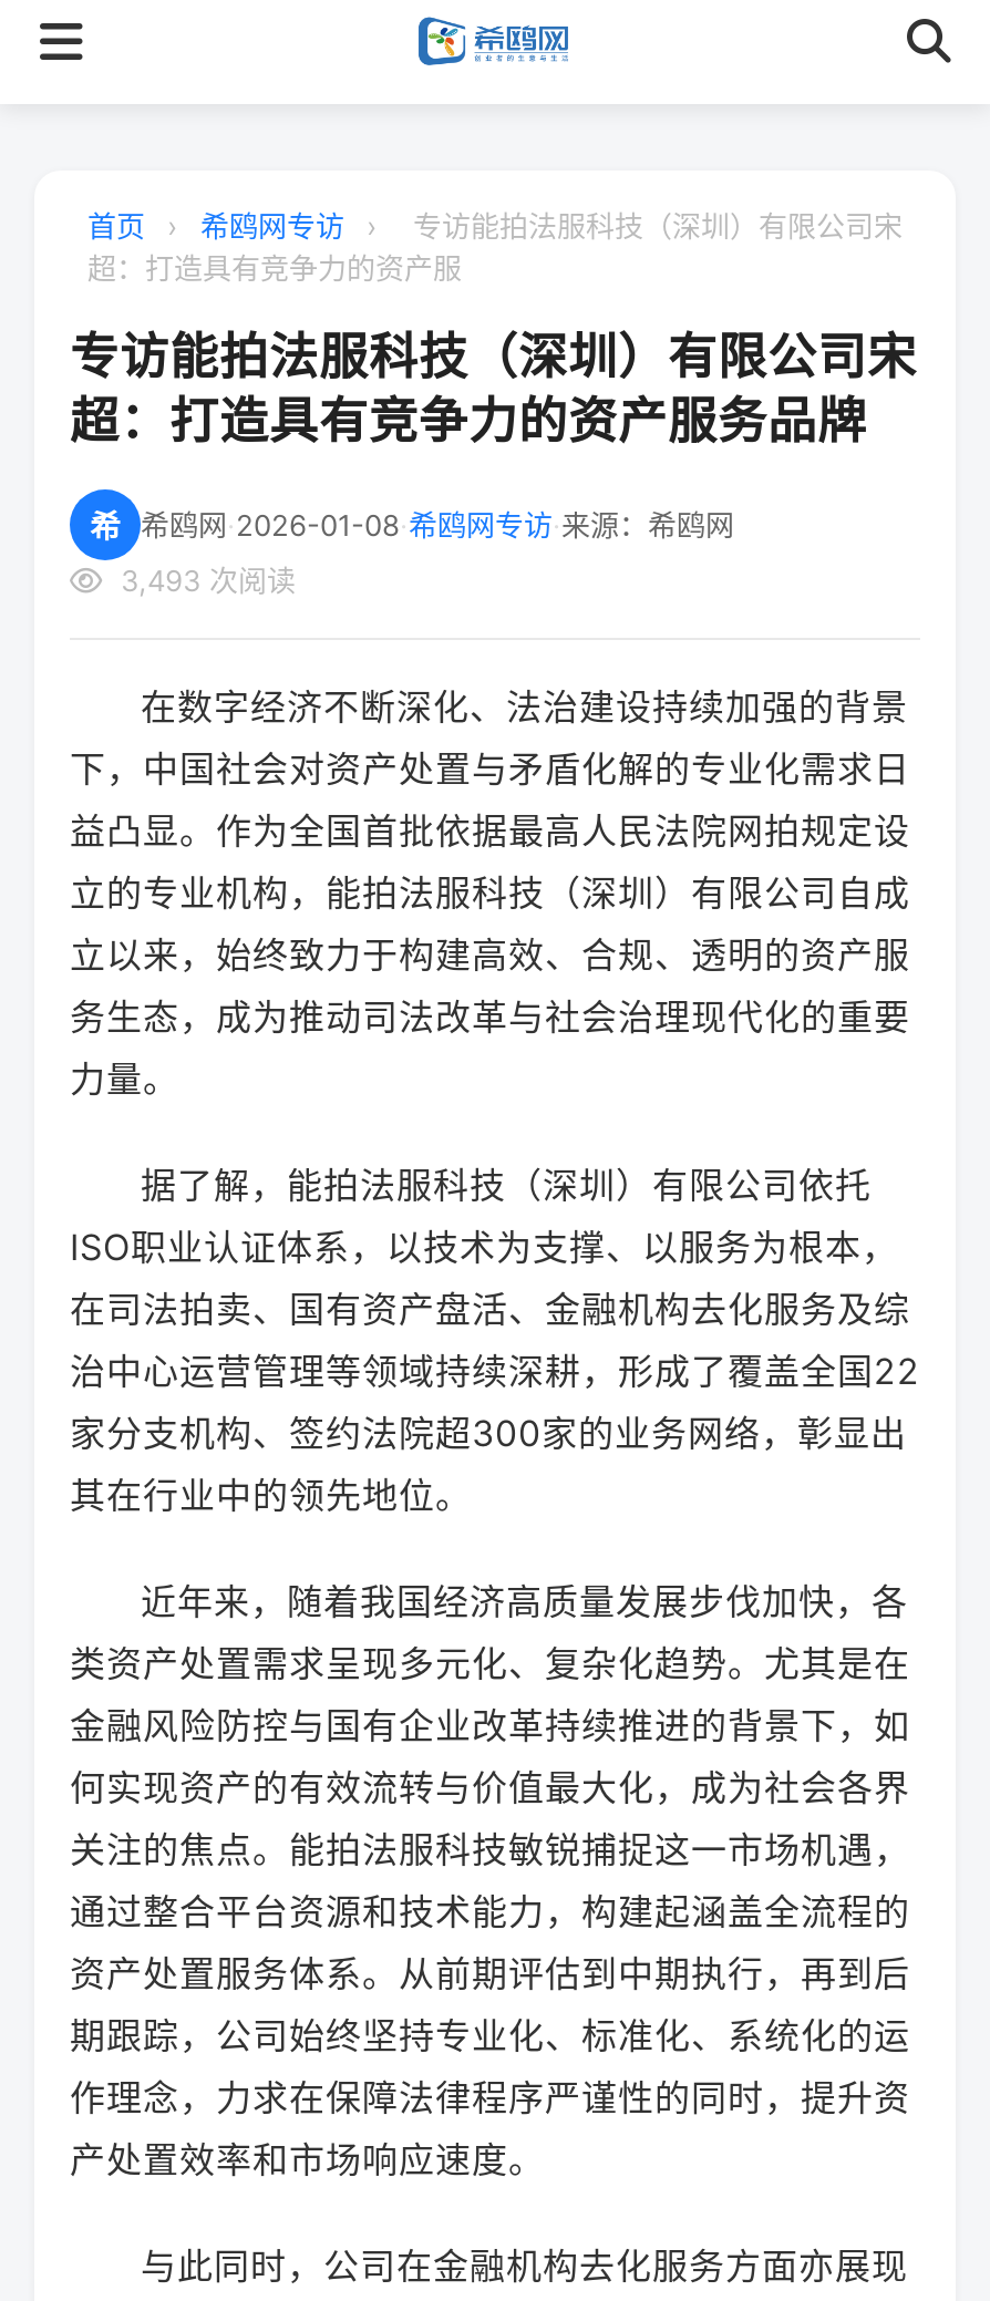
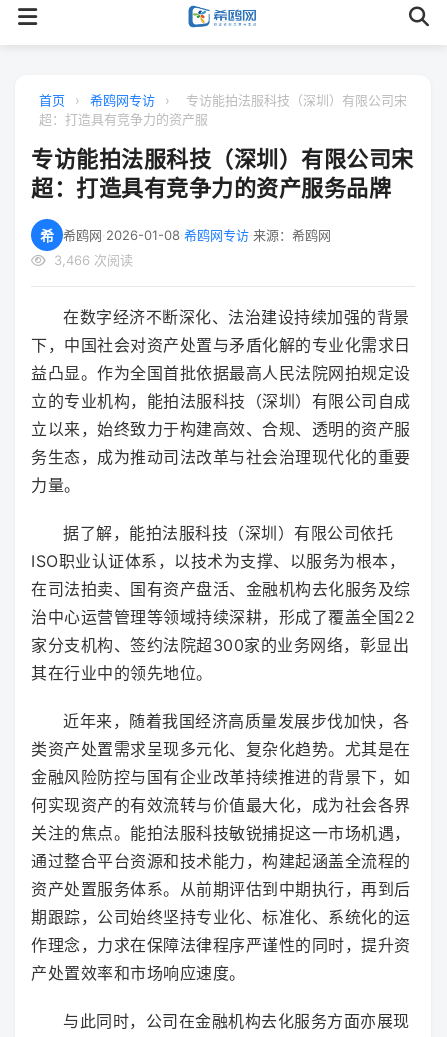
[112,563,296,598] 3,493 次阅读 -> [50,252,133,268] 3,466 次阅读

